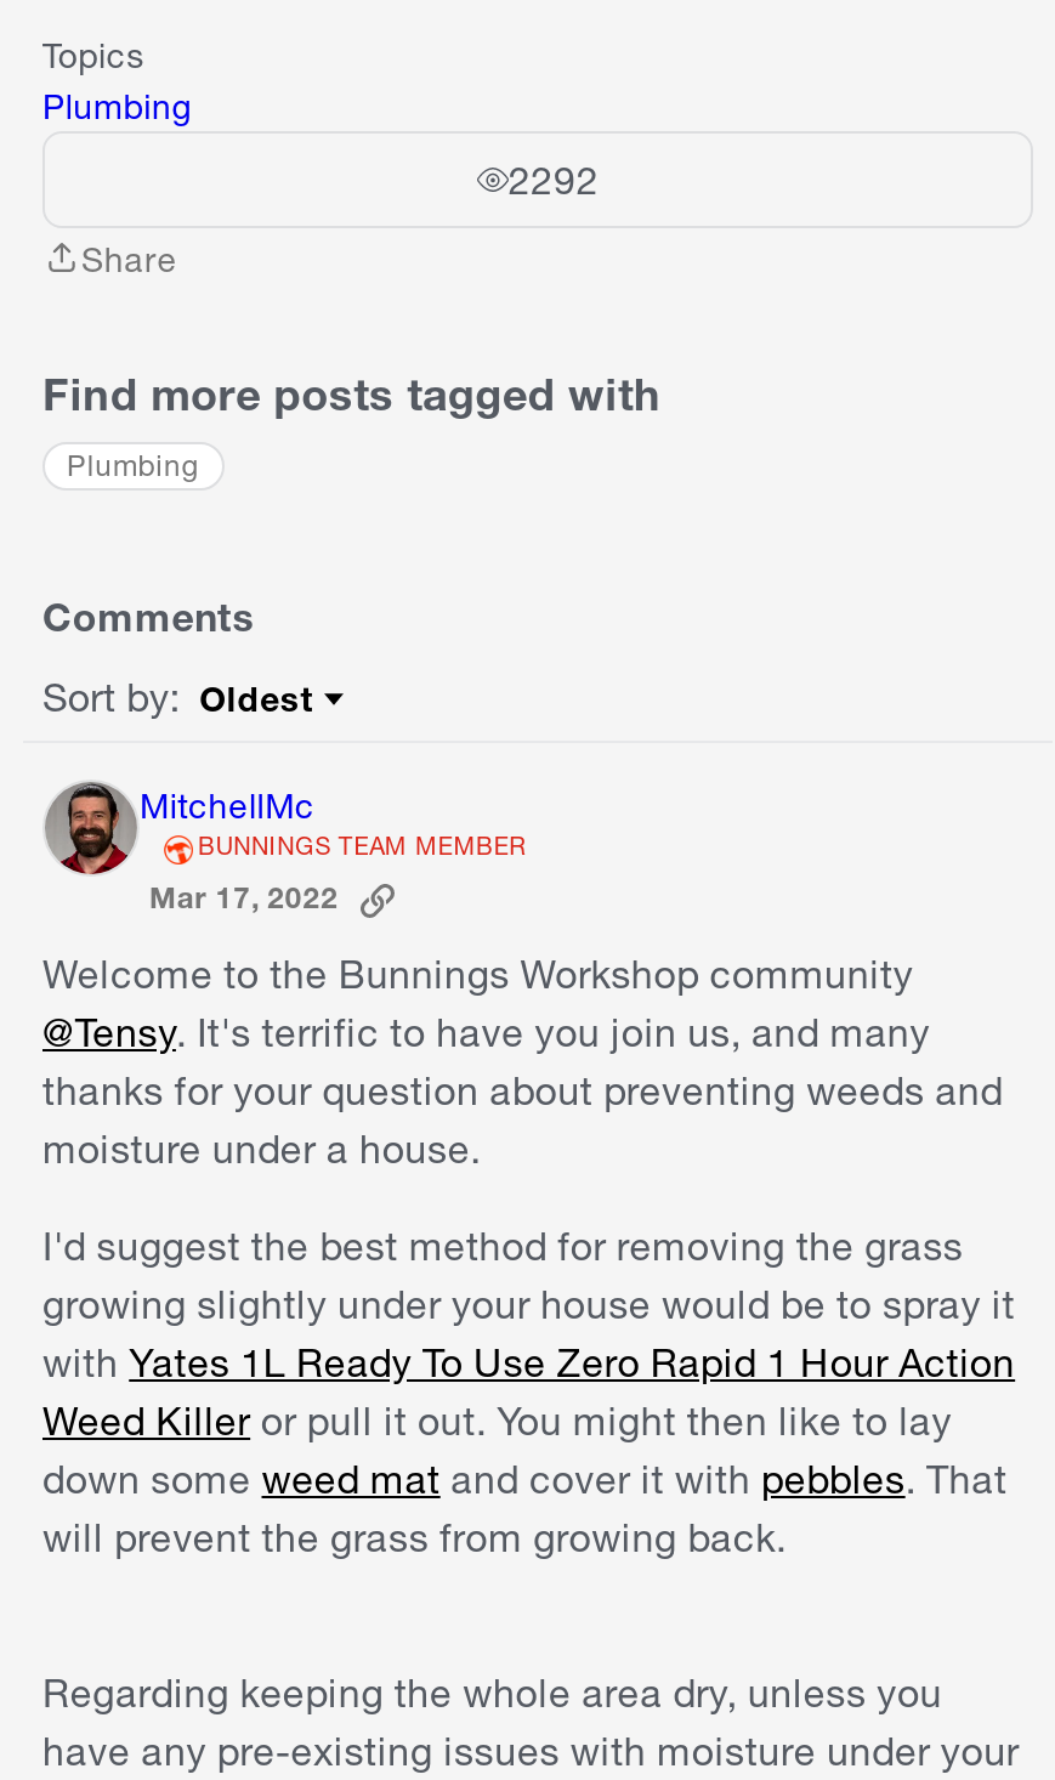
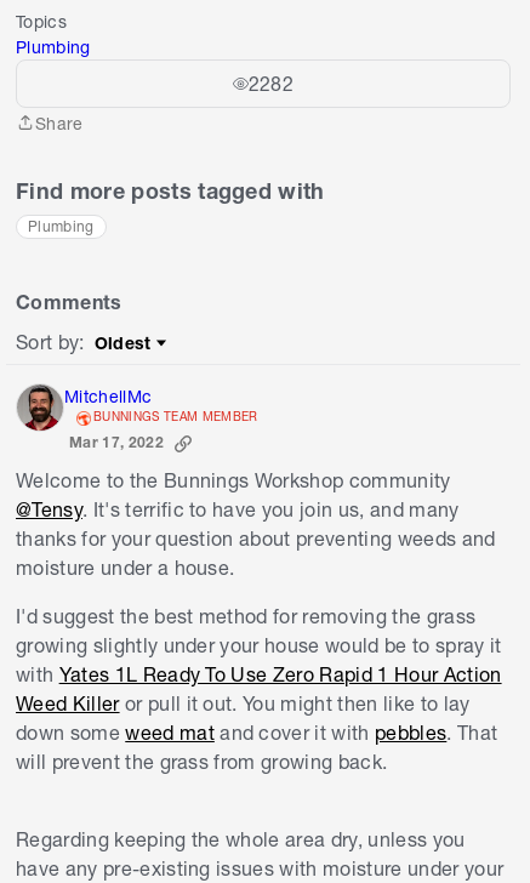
[508,156,599,203] 2292 -> [248,72,294,95] 2282

